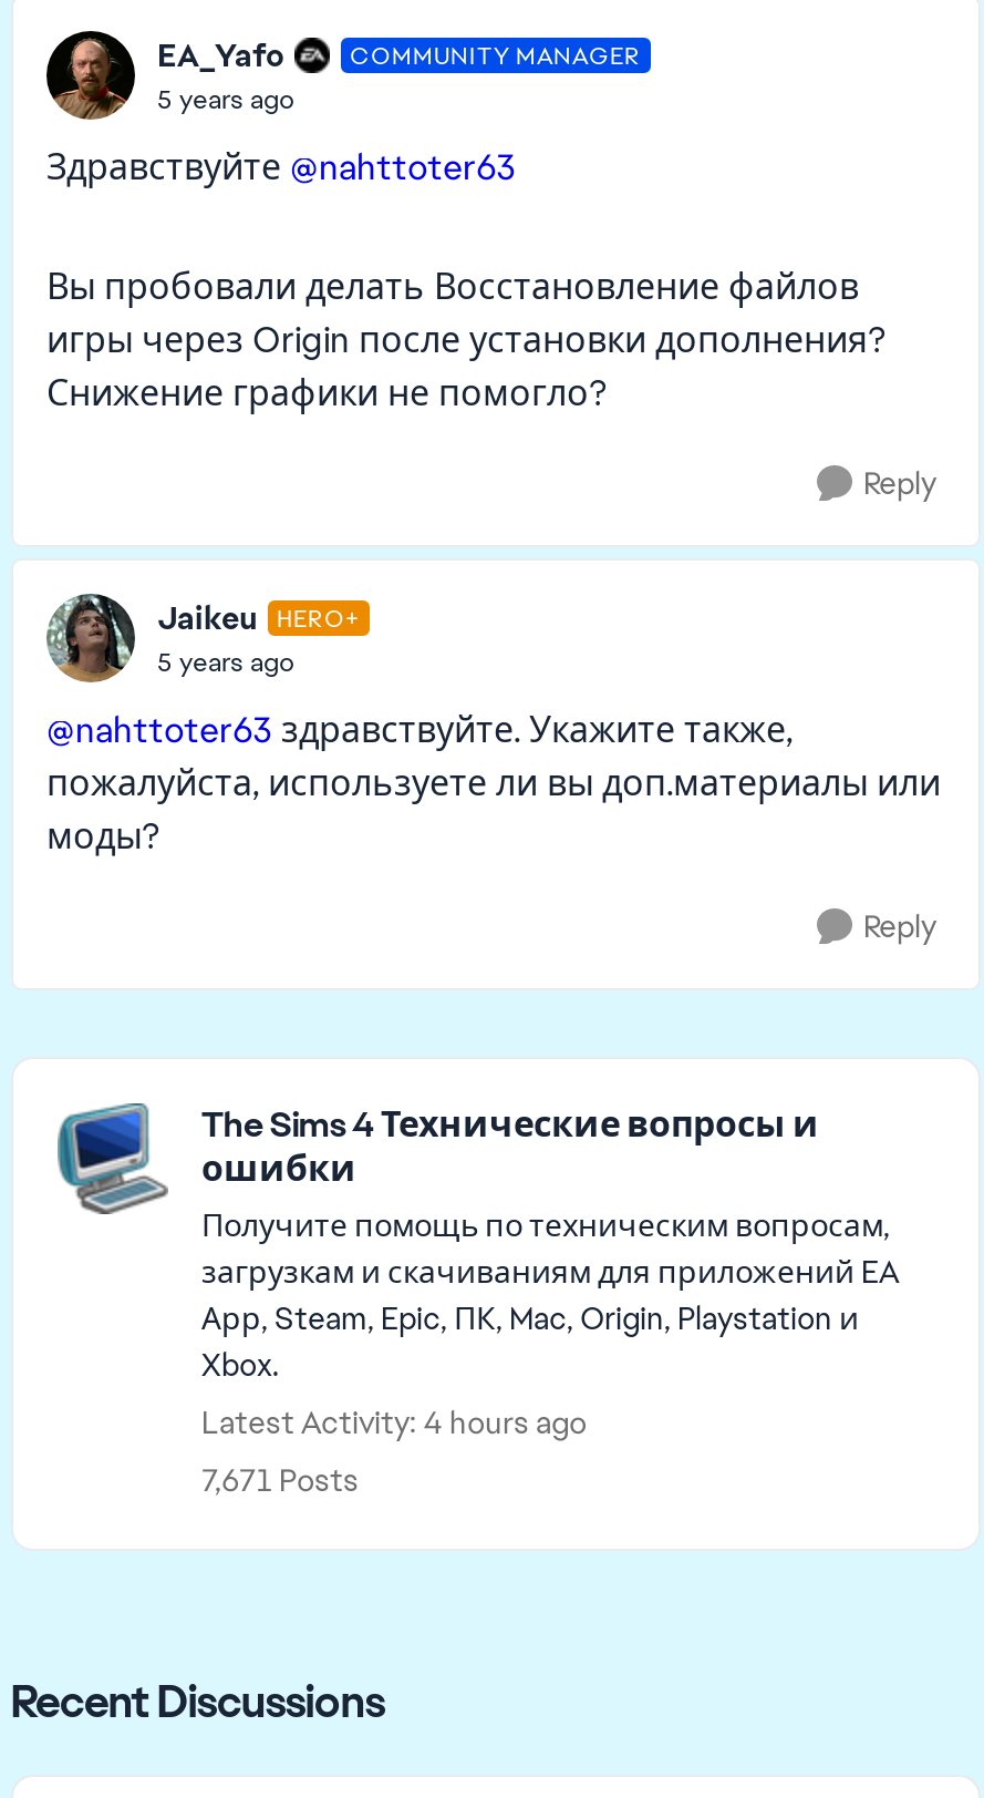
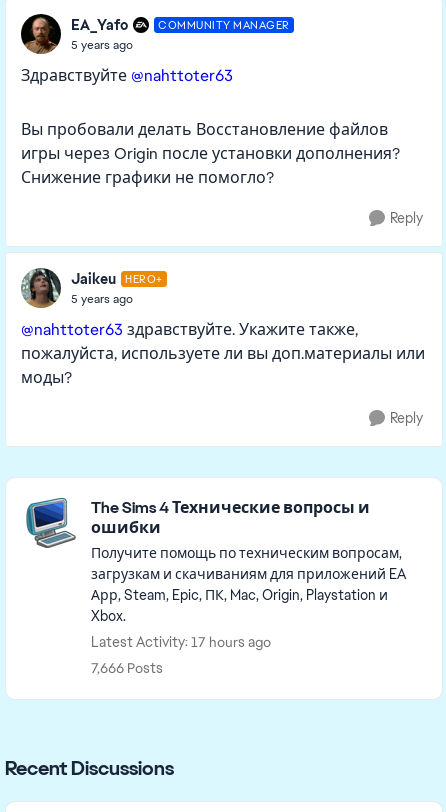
[201,1403,587,1442] Latest Activity: 4 hours ago -> [91,633,271,651] Latest Activity: 17 hours ago
[201,1460,359,1500] 7,671 Posts -> [91,659,163,677] 7,666 Posts

